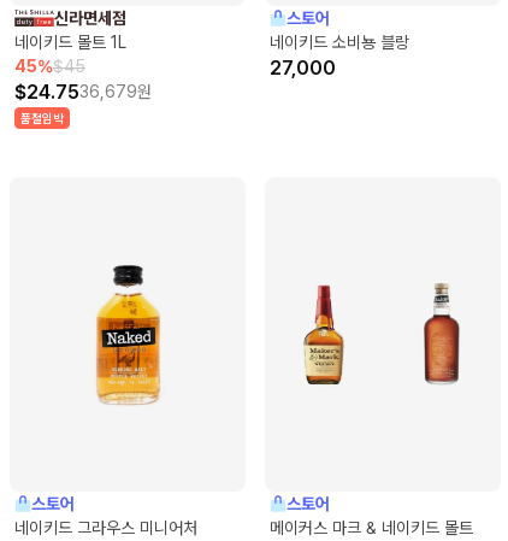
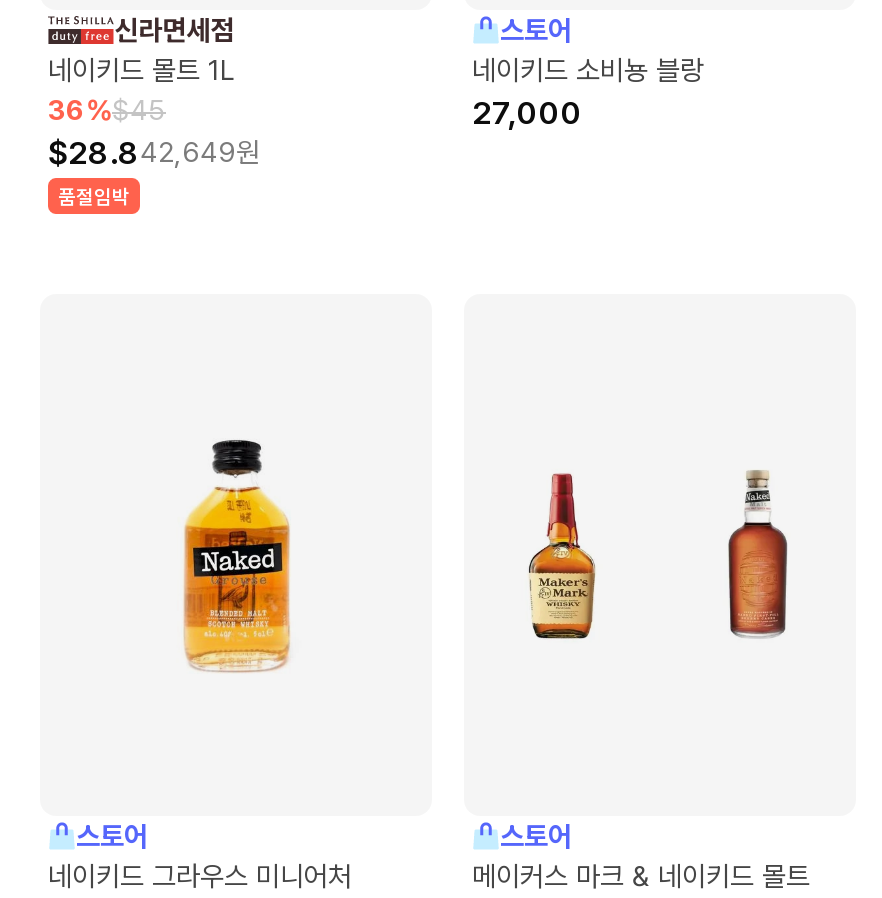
[14,57,85,76] 45%$45 -> [48,94,166,126] 36%$45
[14,81,152,104] $24.7536,679원 -> [48,134,260,172] $28.842,649원

